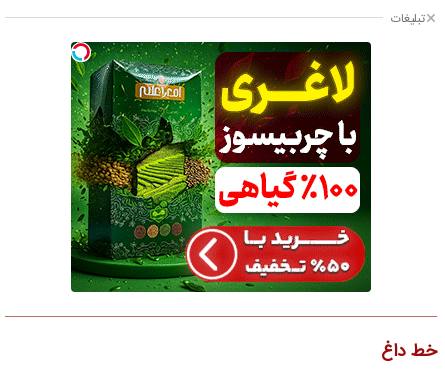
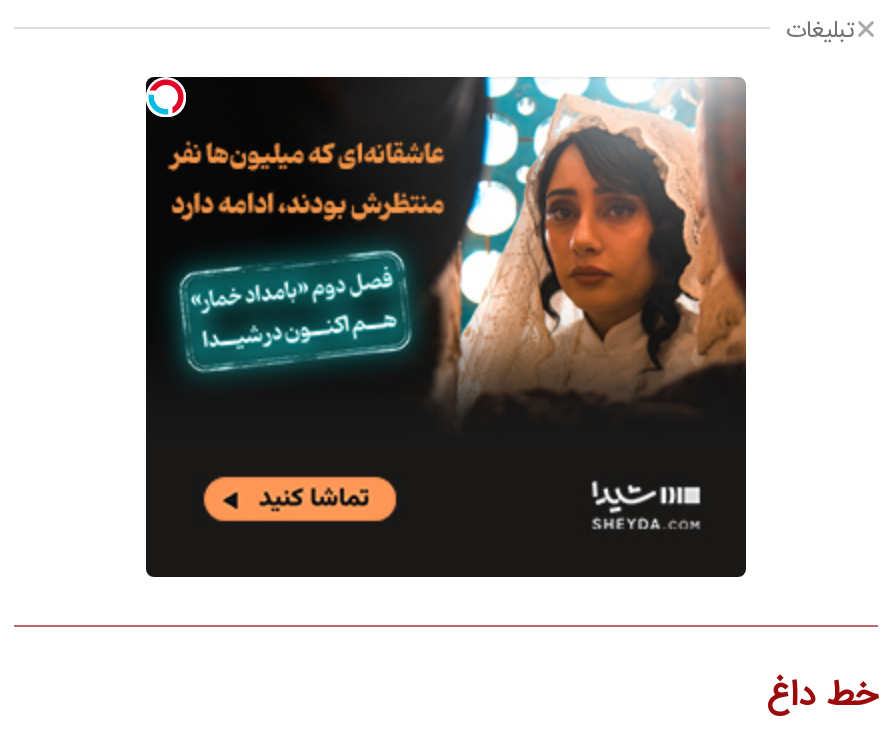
[70,41,372,293] [image] -> [144,74,748,580] [image]

